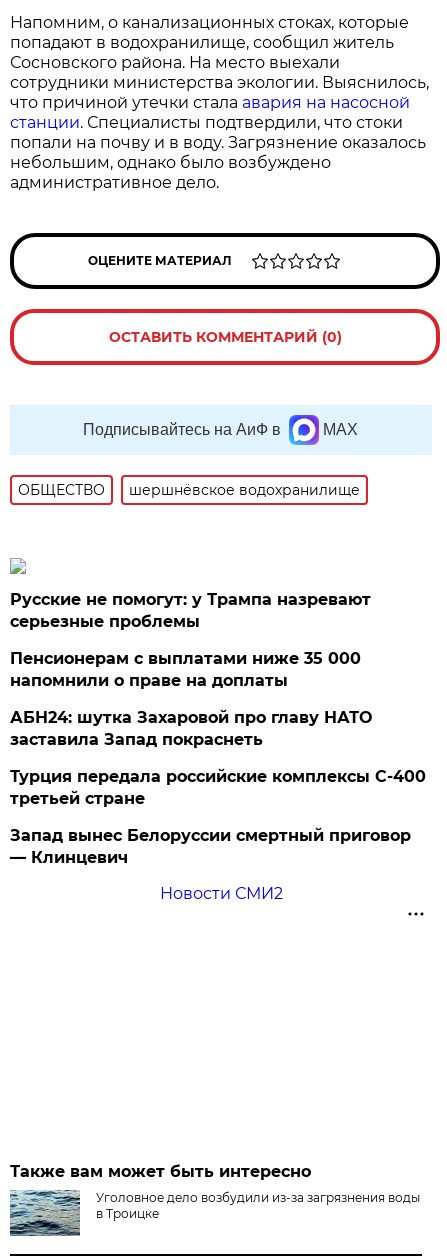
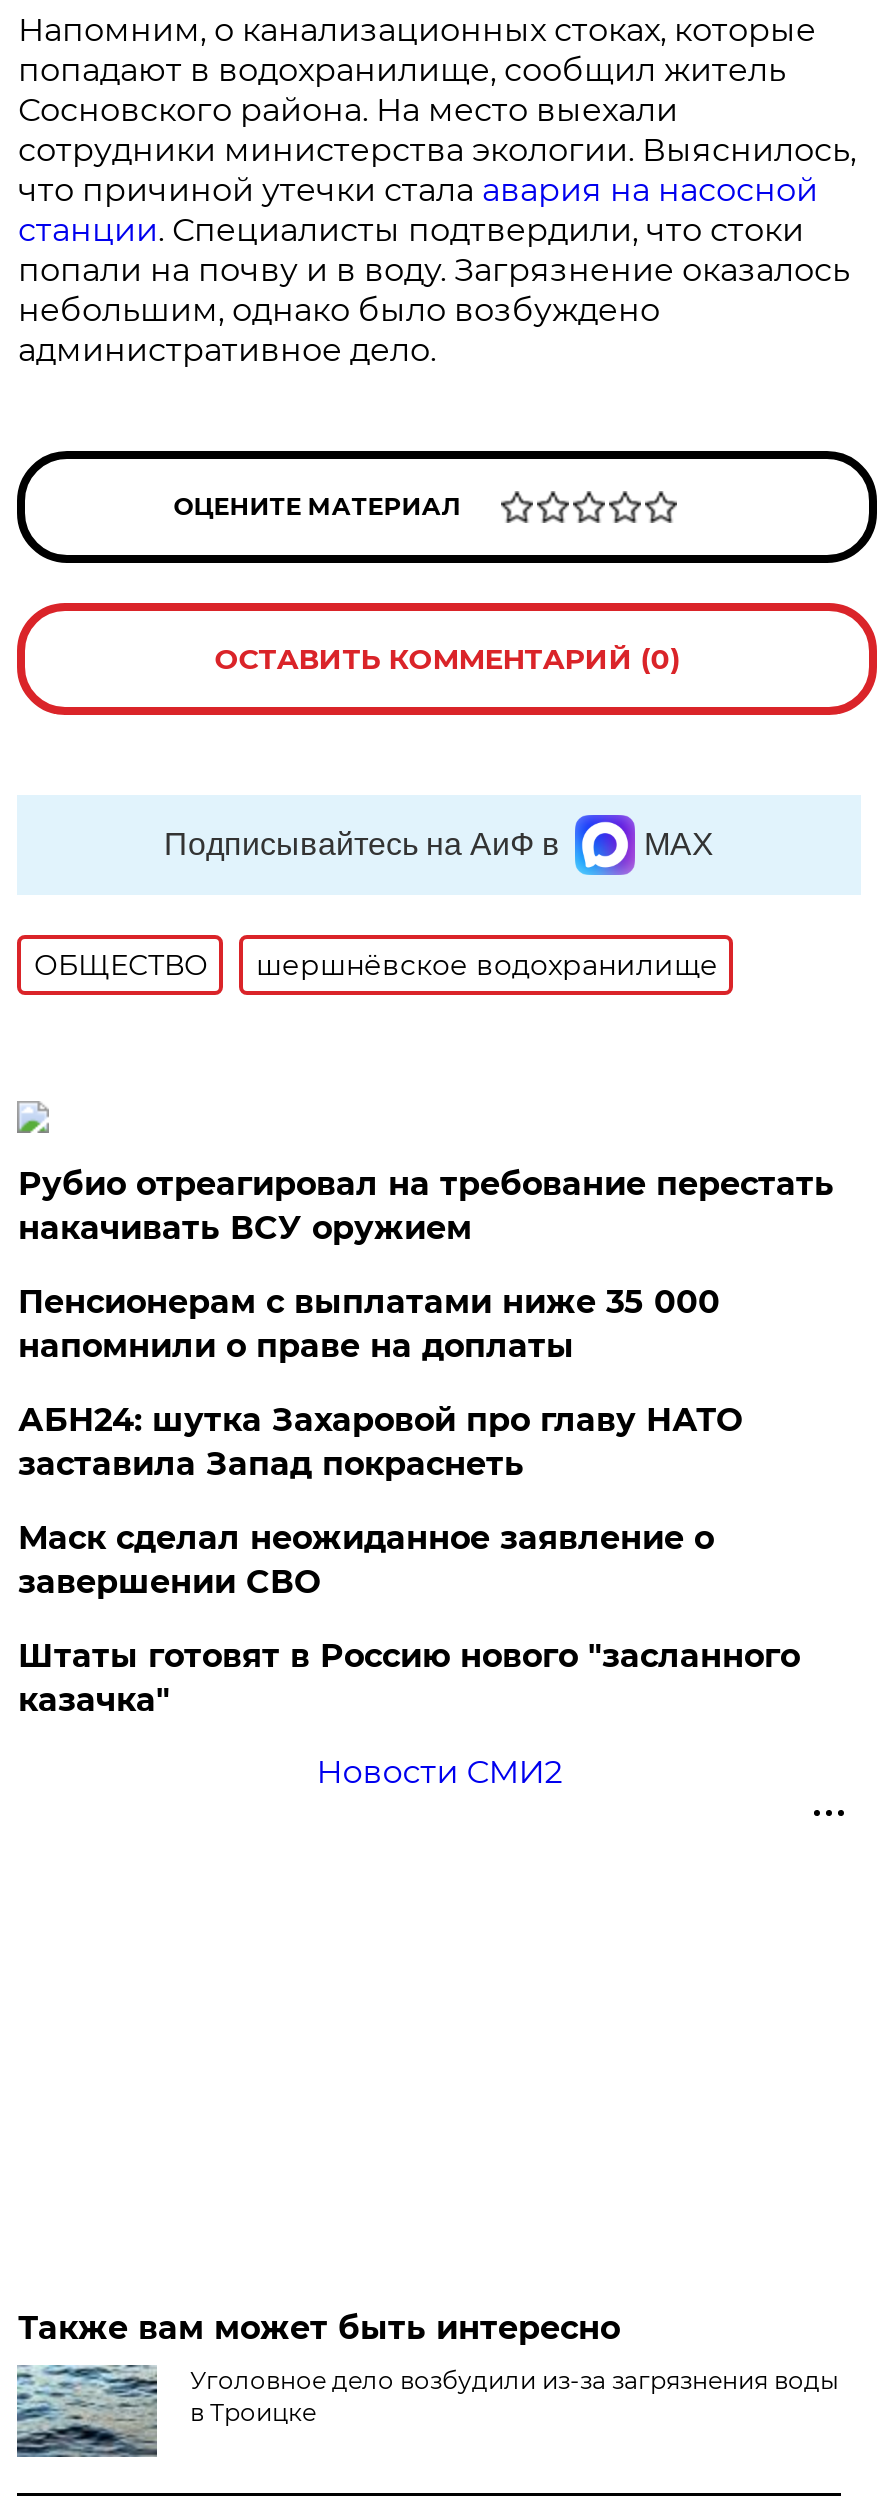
[10,590,371,631] Русские не помогут: у Трампа назревают | серьезные проблемы -> [18,1164,834,1246] Рубио отреагировал на требование перестать | накачивать ВСУ оружием
[10,767,426,808] Турция передала российские комплексы С-400 | третьей стране -> [18,1518,714,1600] Маск сделал неожиданное заявление о | завершении СВО
[10,826,411,867] Запад вынес Белоруссии смертный приговор | — Клинцевич -> [18,1636,800,1718] Штаты готовят в Россию нового "засланного | казачка"

